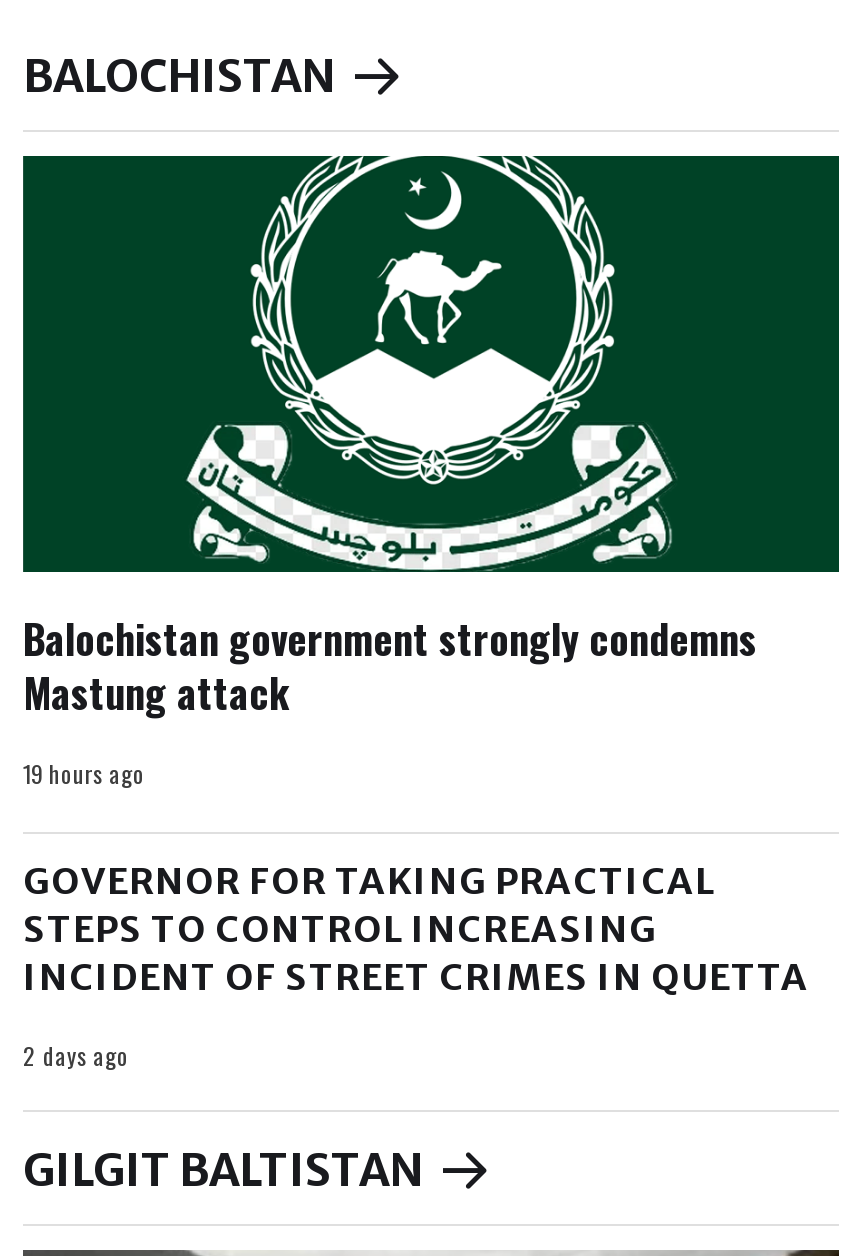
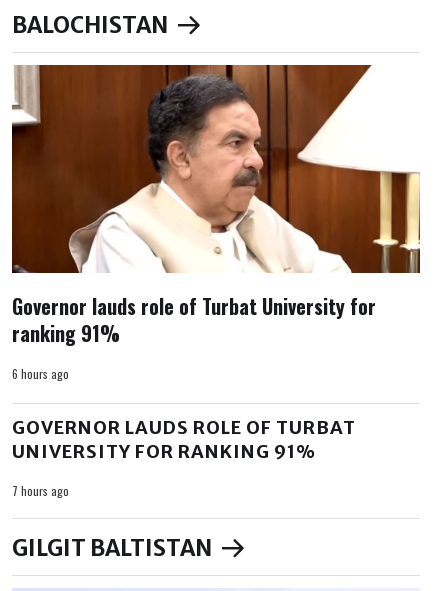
[21,154,841,722] [image] | Balochistan government strongly condemns | Mastung attack -> [11,64,421,348] [image] | Governor lauds role of Turbat University for | ranking 91%
[23,756,145,790] 19 hours ago -> [12,365,69,382] 6 hours ago
[23,858,809,1000] GOVERNOR FOR TAKING PRACTICAL | STEPS TO CONTROL INCREASING | INCIDENT OF STREET CRIMES IN QUETTA -> [12,416,356,463] GOVERNOR LAUDS ROLE OF TURBAT | UNIVERSITY FOR RANKING 91%
[23,1038,129,1072] 2 days ago -> [12,482,69,499] 7 hours ago

